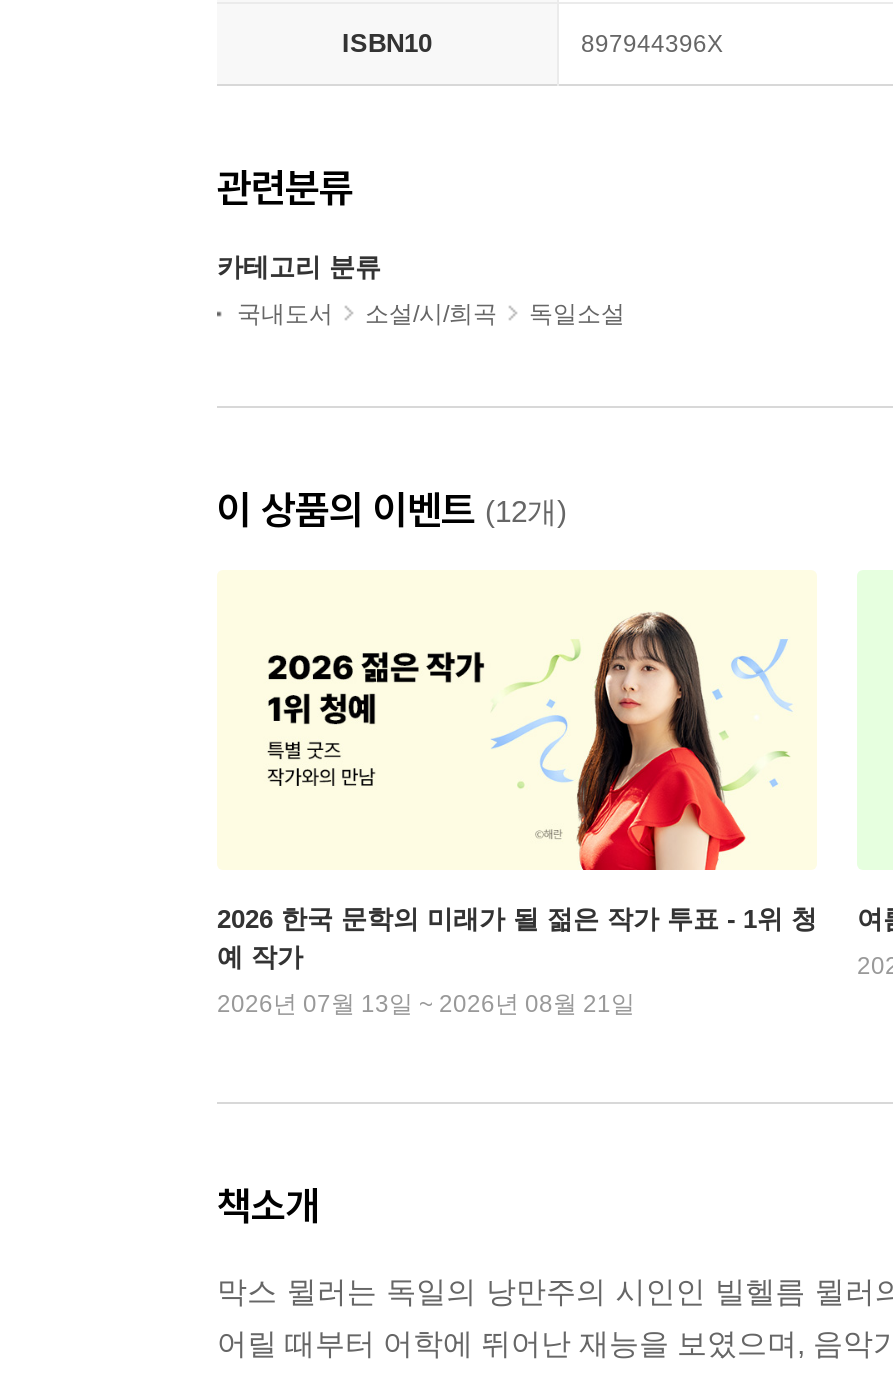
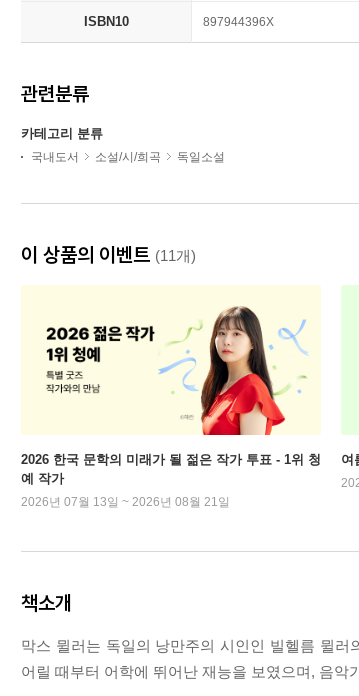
[217,483,567,533] 이 상품의 이벤트 (12개) -> [21,241,196,266] 이 상품의 이벤트 (11개)

